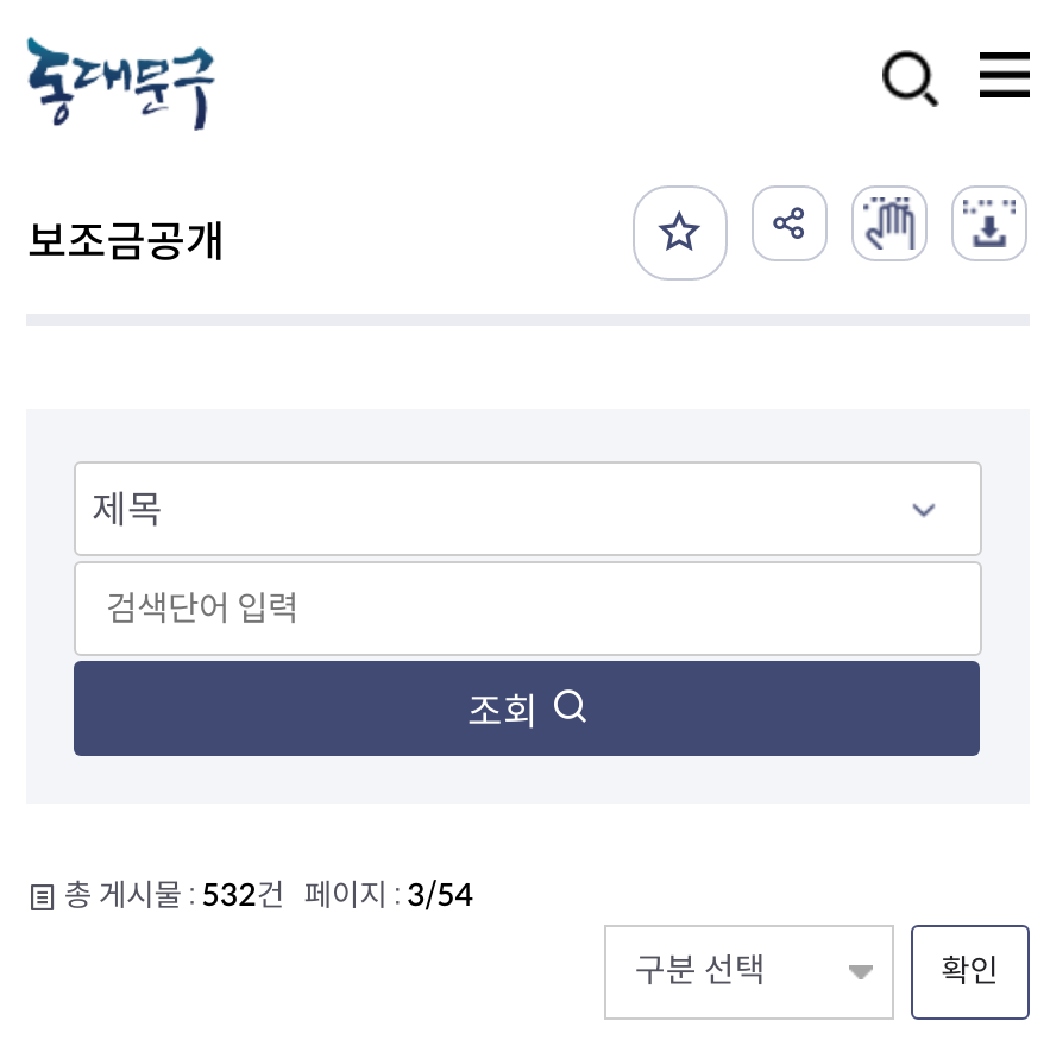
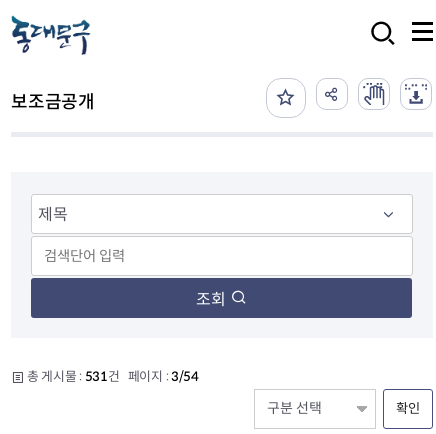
[58,877,473,915] 총 게시물 : 532건 페이지 : 3/54 -> [24,369,199,385] 총 게시물 : 531건 페이지 : 3/54

